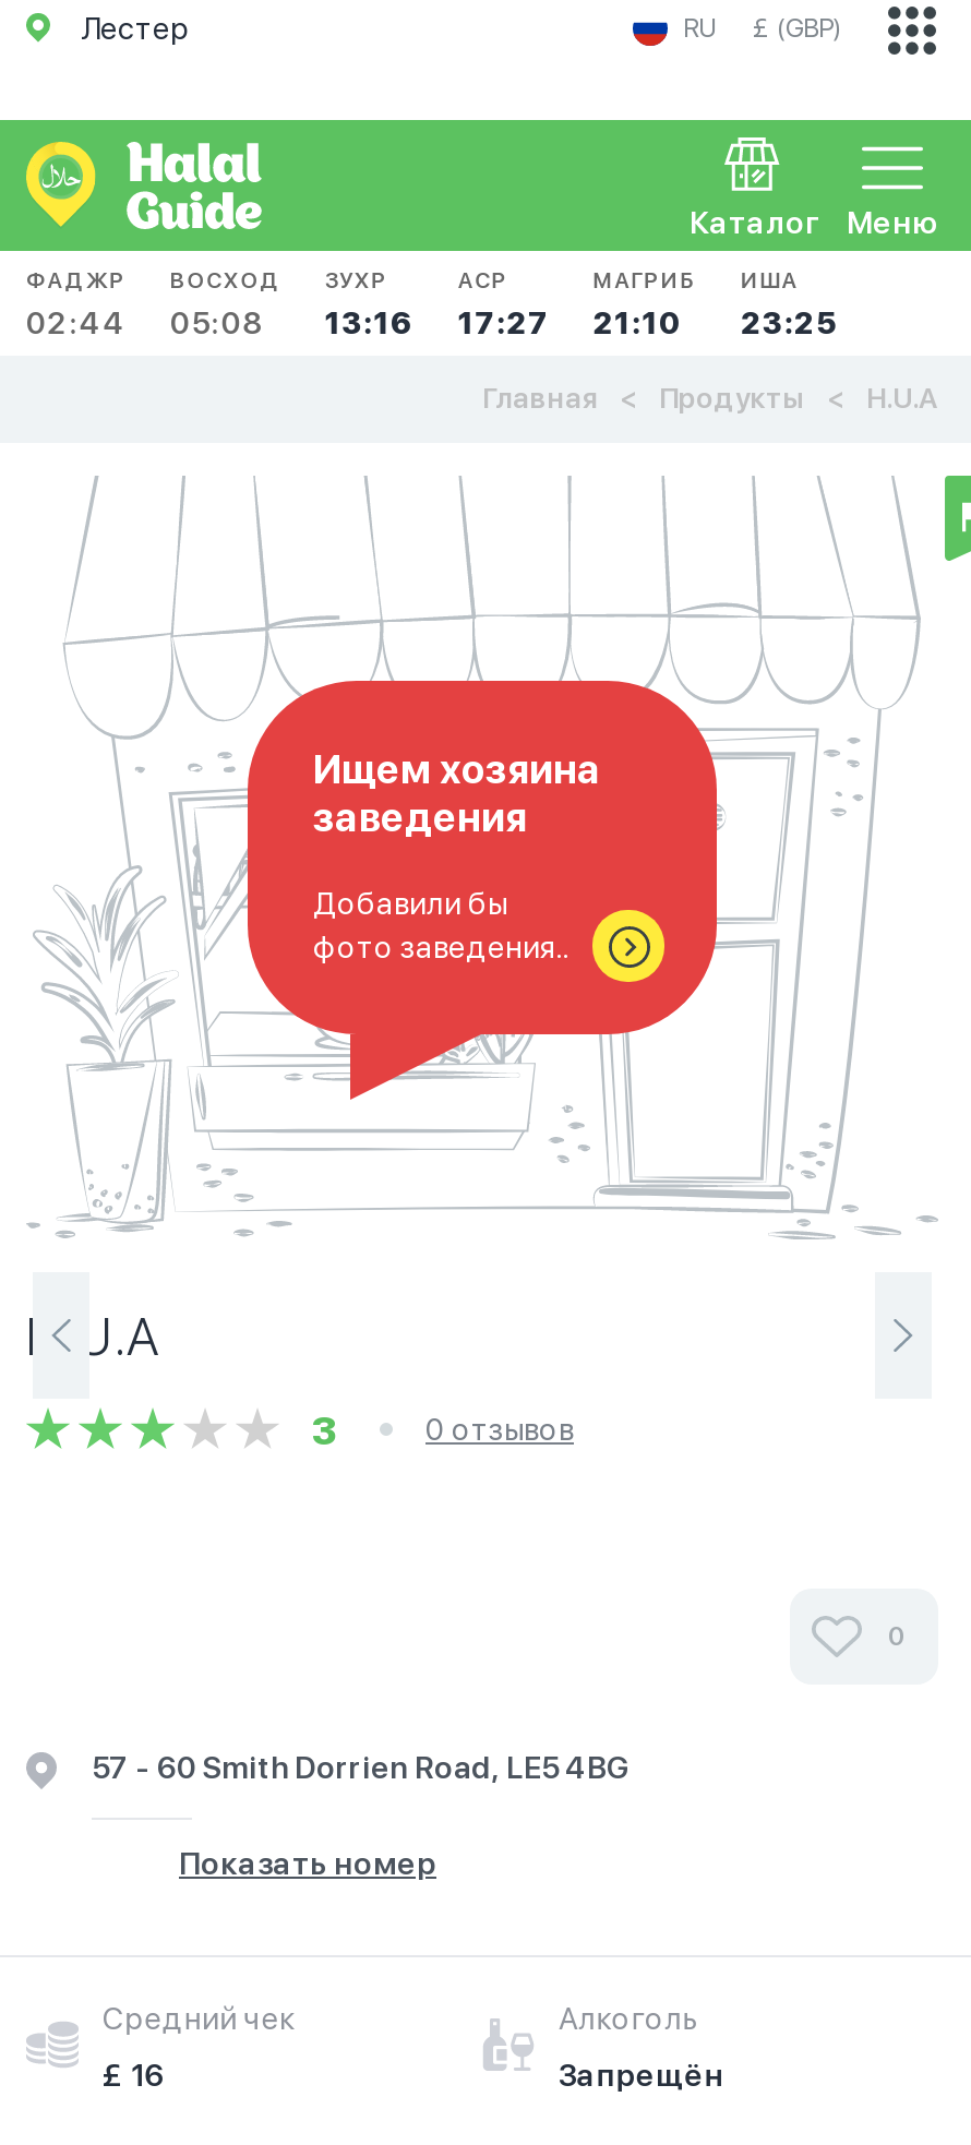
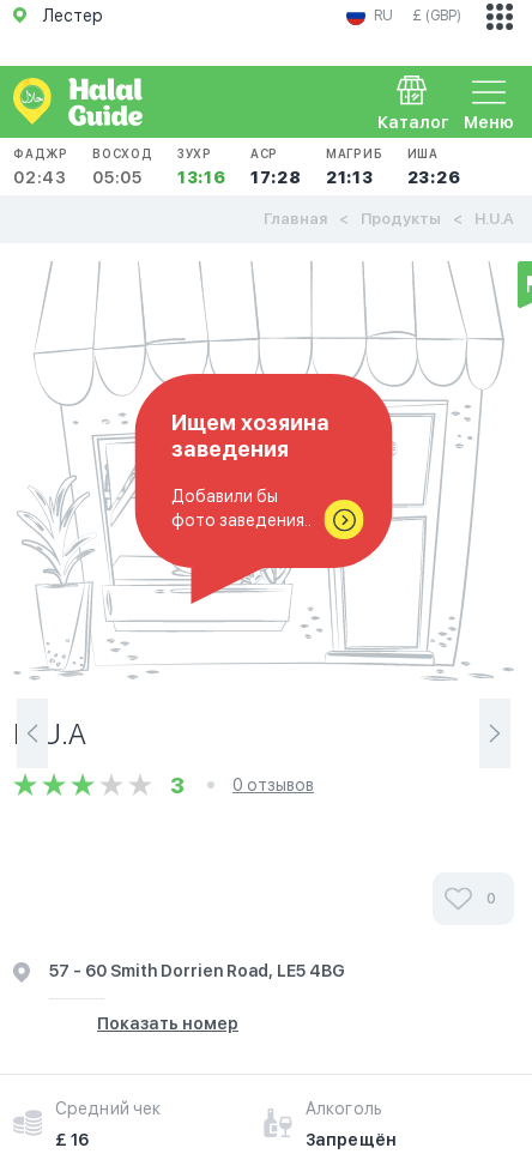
[26,305,127,340] 02:44 -> [13,168,67,187] 02:43
[170,305,264,340] 05:08 -> [92,168,143,187] 05:05
[458,305,549,340] 17:27 -> [250,168,302,187] 17:28
[593,305,683,340] 21:10 -> [326,168,374,187] 21:13
[741,305,837,340] 23:25 -> [407,168,461,187] 23:26

